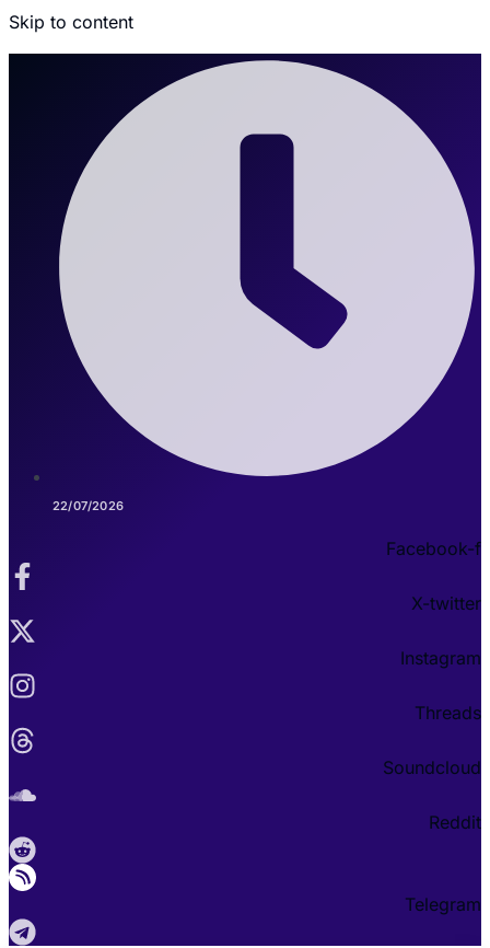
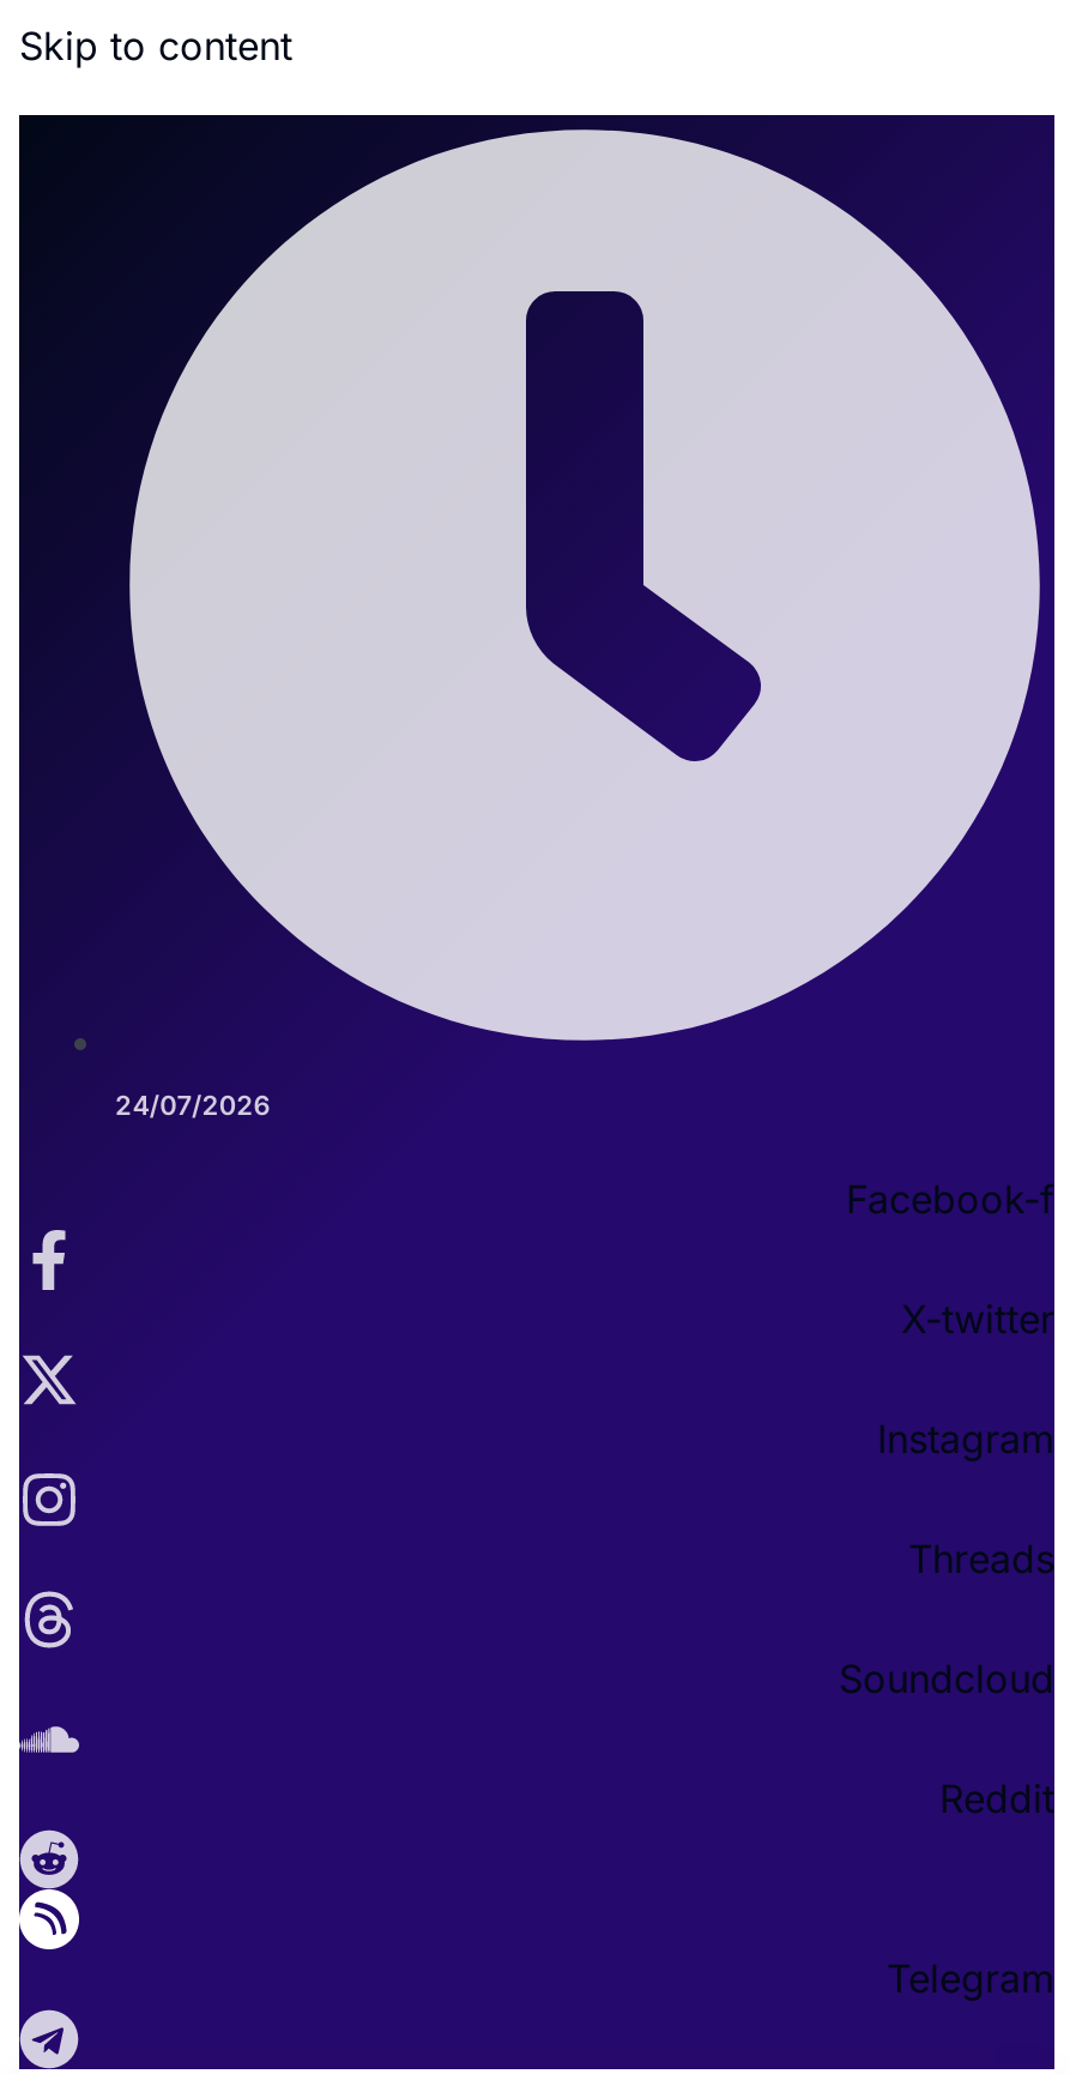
[52,498,124,513] 22/07/2026 -> [115,1089,271,1122] 24/07/2026

